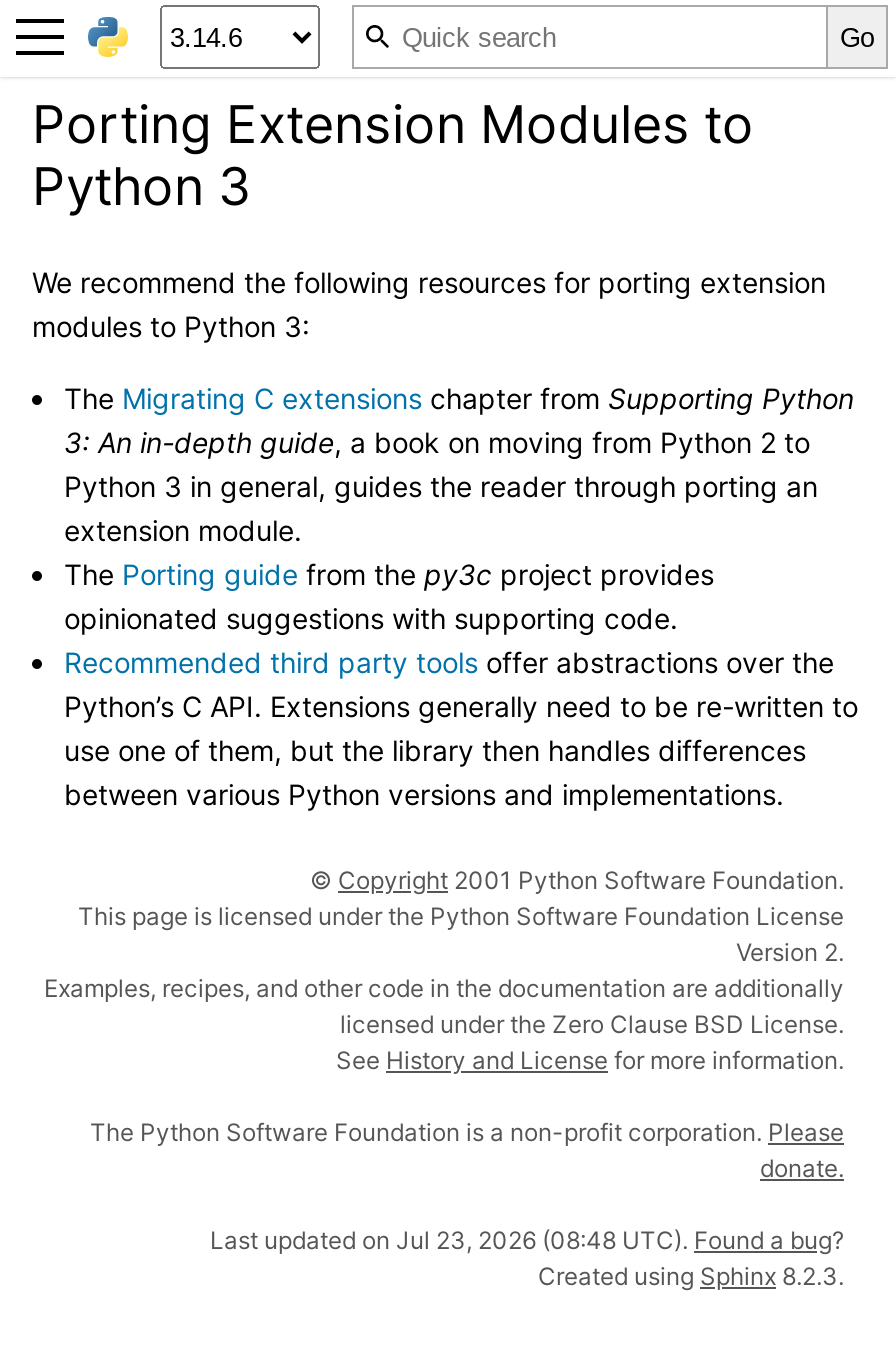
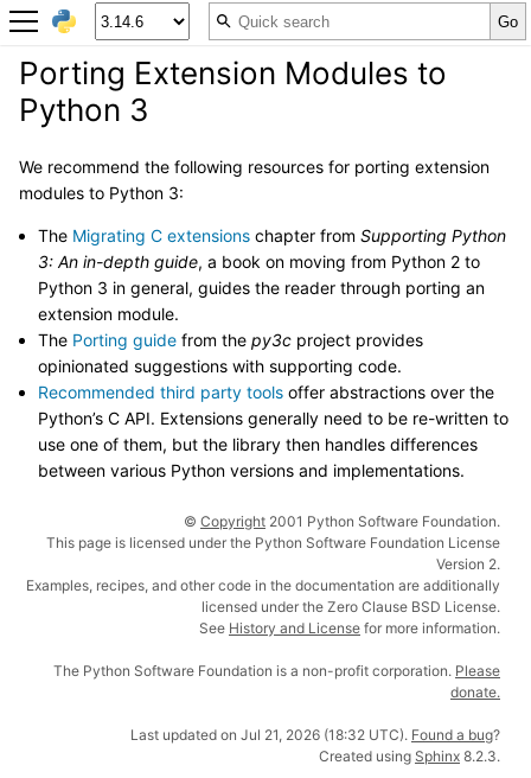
[210,1224,844,1254] Last updated on Jul 23, 2026 (08:48 UTC). Found a bug? -> [130,725,500,743] Last updated on Jul 21, 2026 (18:32 UTC). Found a bug?

